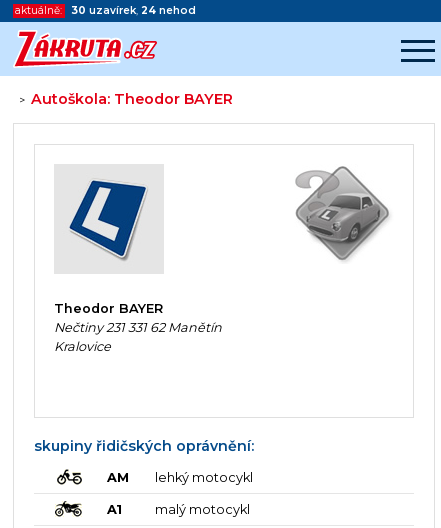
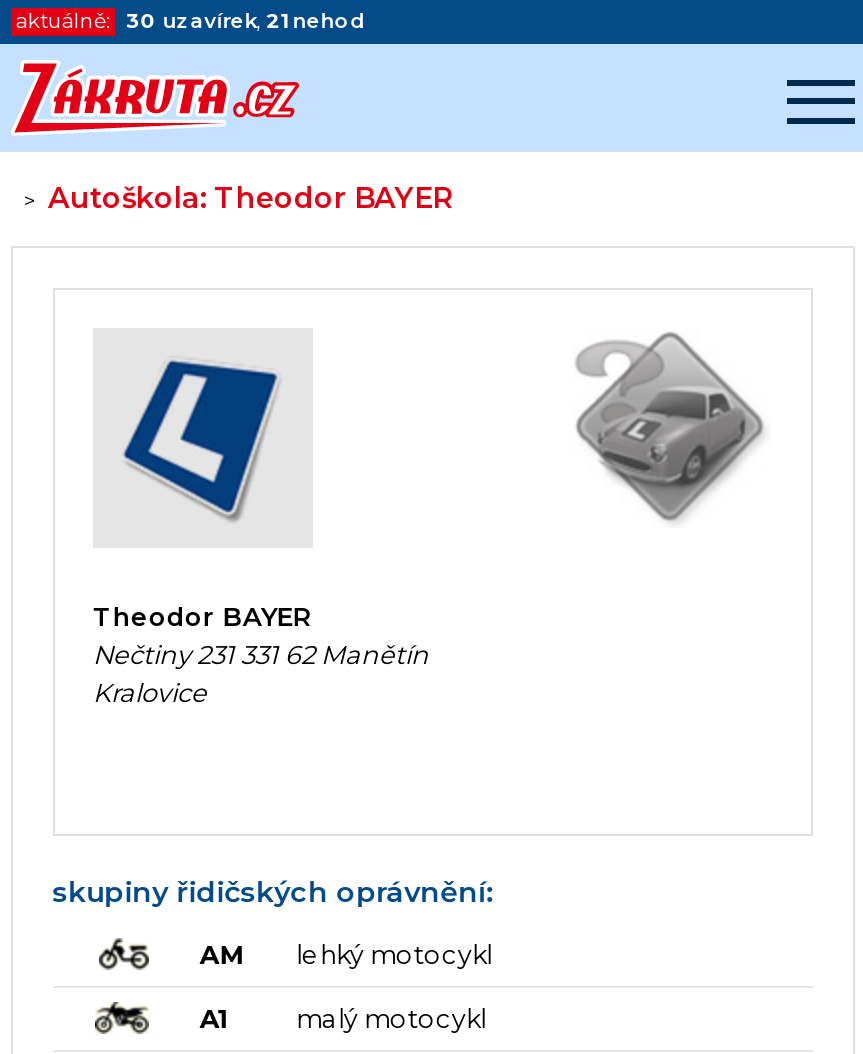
[71,4,196,17] 30 uzavírek, 24 nehod -> [126,8,366,34] 30 uzavírek, 21 nehod

